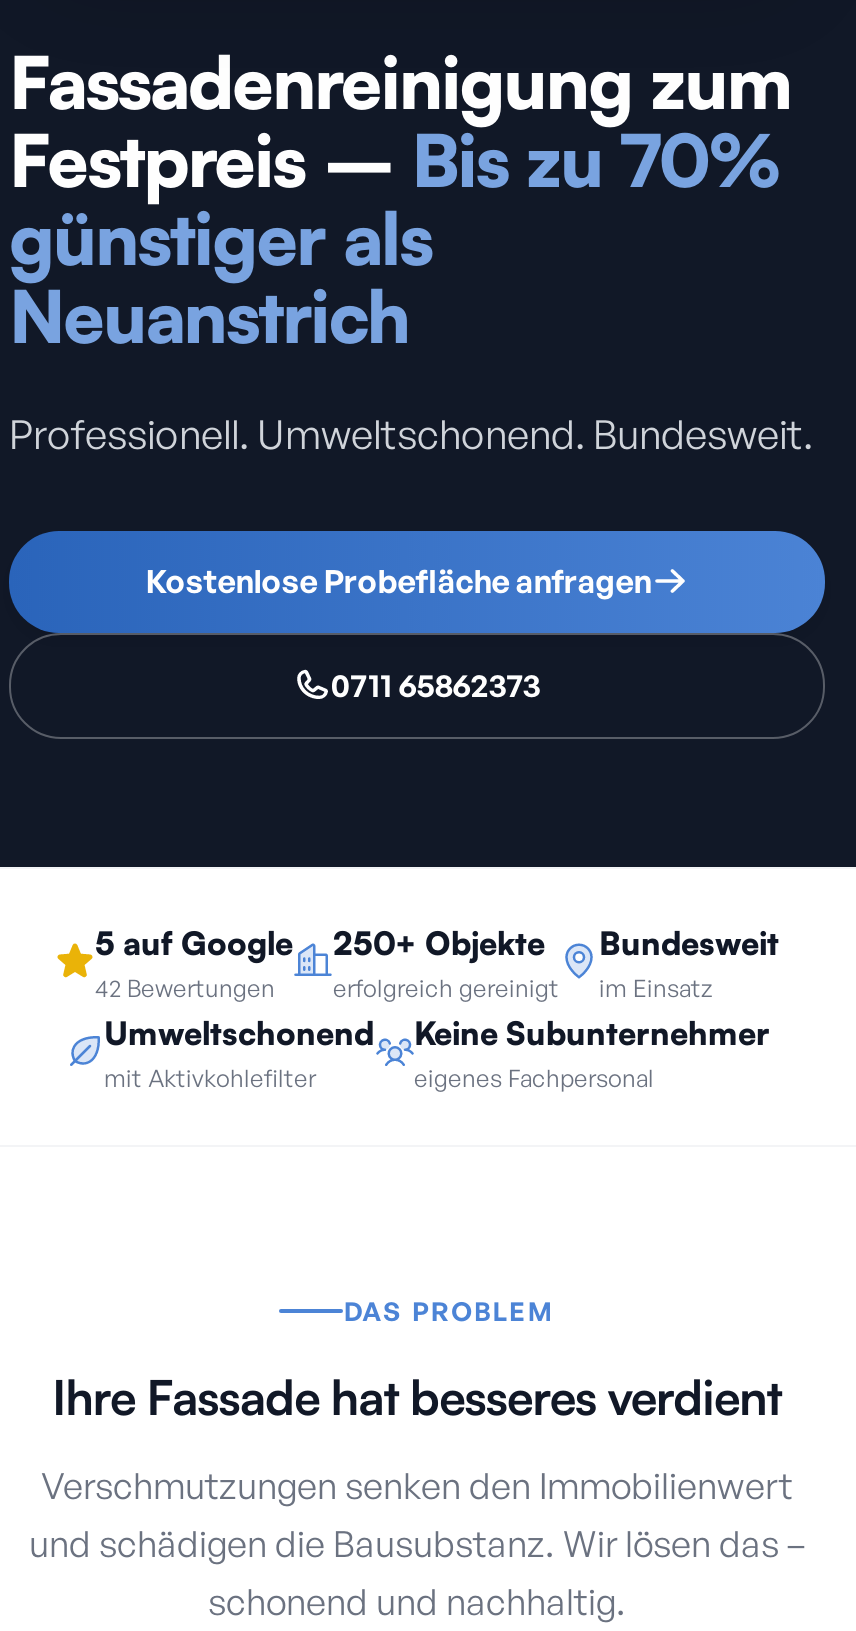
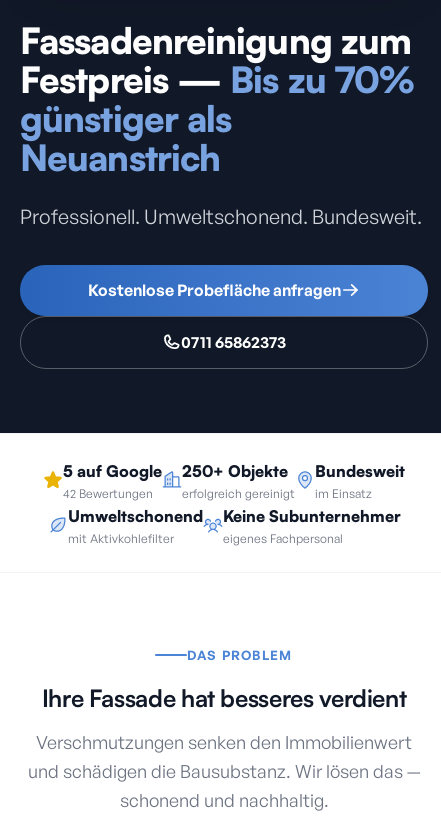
[9,114,779,204] Festpreis – Bis zu 70% -> [20,56,414,101] Festpreis — Bis zu 70%
[29,1520,805,1564] und schädigen die Bausubstanz. Wir lösen das – -> [27,759,420,781] und schädigen die Bausubstanz. Wir lösen das —

